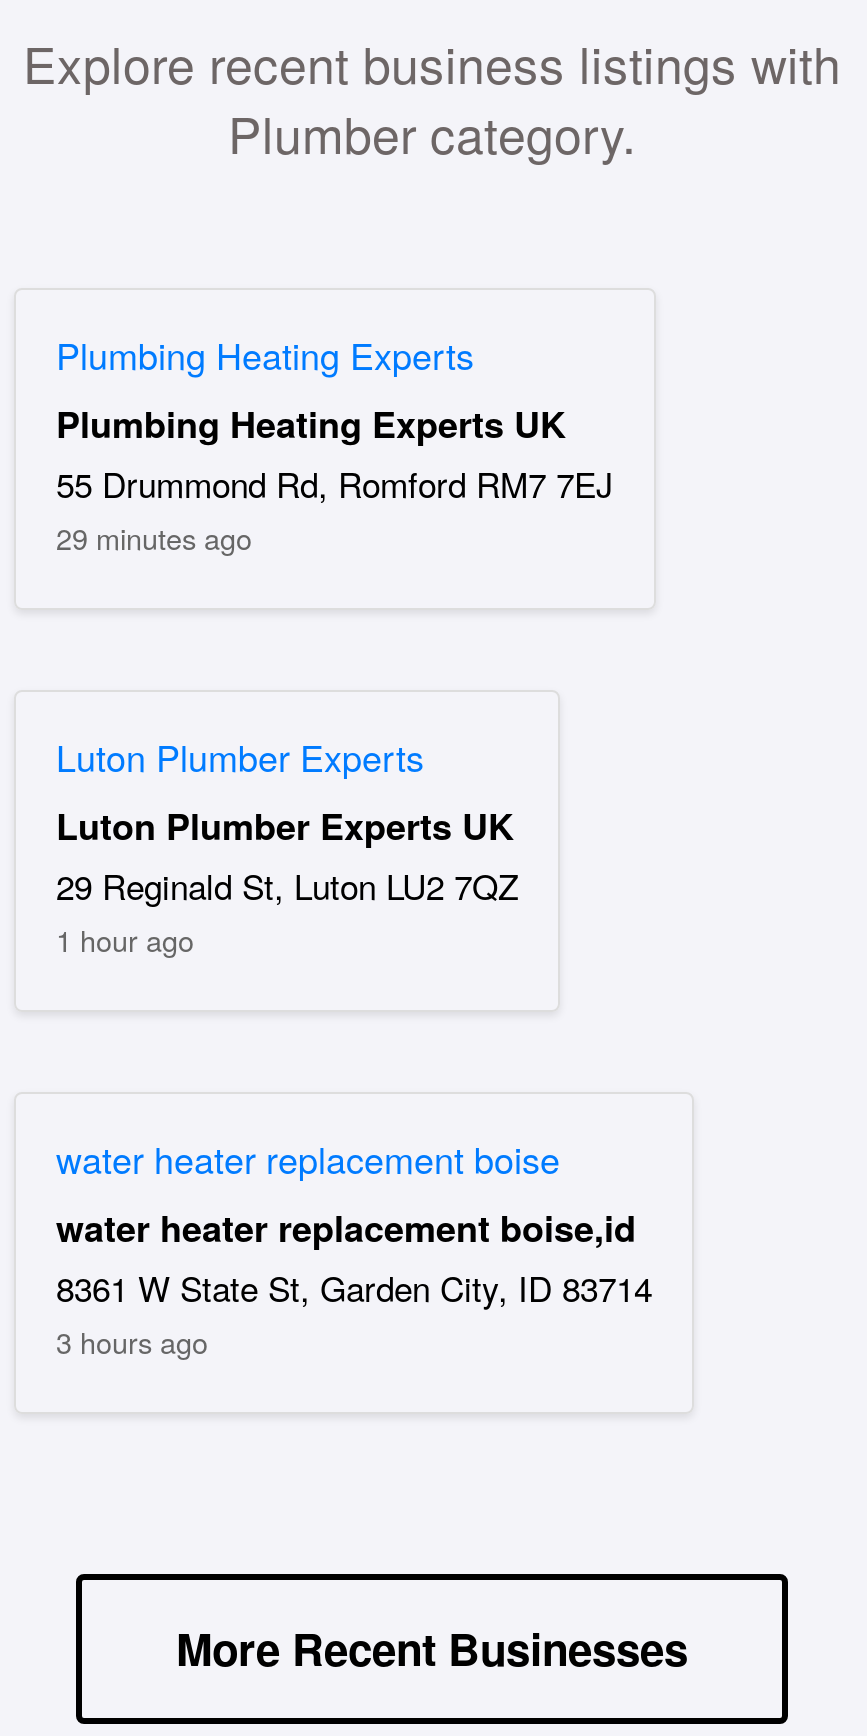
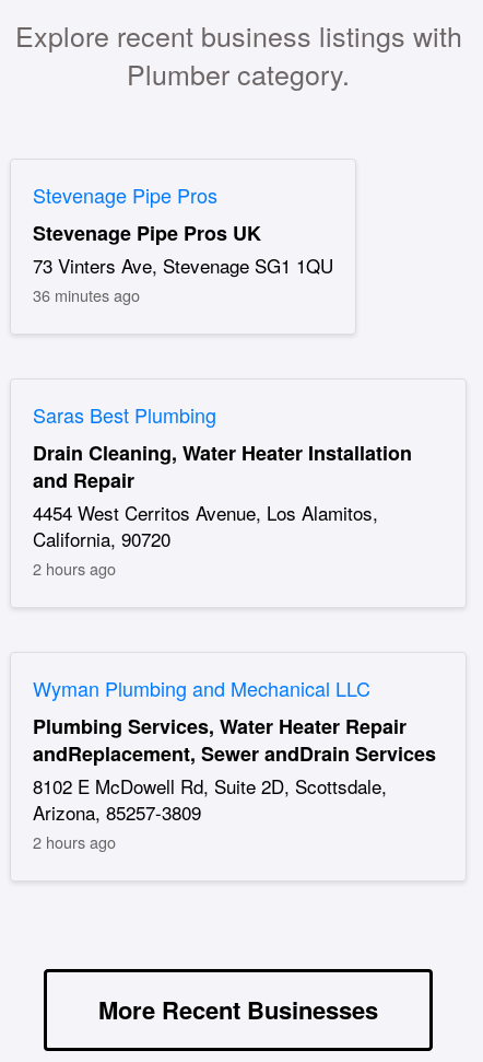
[56,327,614,557] Plumbing Heating Experts | Plumbing Heating Experts UK | 55 Drummond Rd, Romford RM7 7EJ | 29 minutes ago -> [33,180,333,306] Stevenage Pipe Pros | Stevenage Pipe Pros UK | 73 Vinters Ave, Stevenage SG1 1QU | 36 minutes ago
[56,729,518,959] Luton Plumber Experts | Luton Plumber Experts UK | 29 Reginald St, Luton LU2 7QZ | 1 hour ago -> [33,400,412,579] Saras Best Plumbing | Drain Cleaning, Water Heater Installation | and Repair | 4454 West Cerritos Avenue, Los Alamitos, | California, 90720 | 2 hours ago
[56,1131,652,1361] water heater replacement boise | water heater replacement boise,id | 8361 W State St, Garden City, ID 83714 | 3 hours ago -> [33,673,436,853] Wyman Plumbing and Mechanical LLC | Plumbing Services, Water Heater Repair | andReplacement, Sewer andDrain Services | 8102 E McDowell Rd, Suite 2D, Scottsdale, | Arizona, 85257-3809 | 2 hours ago

